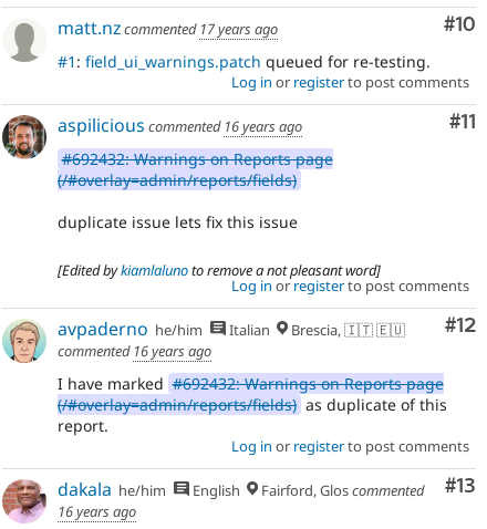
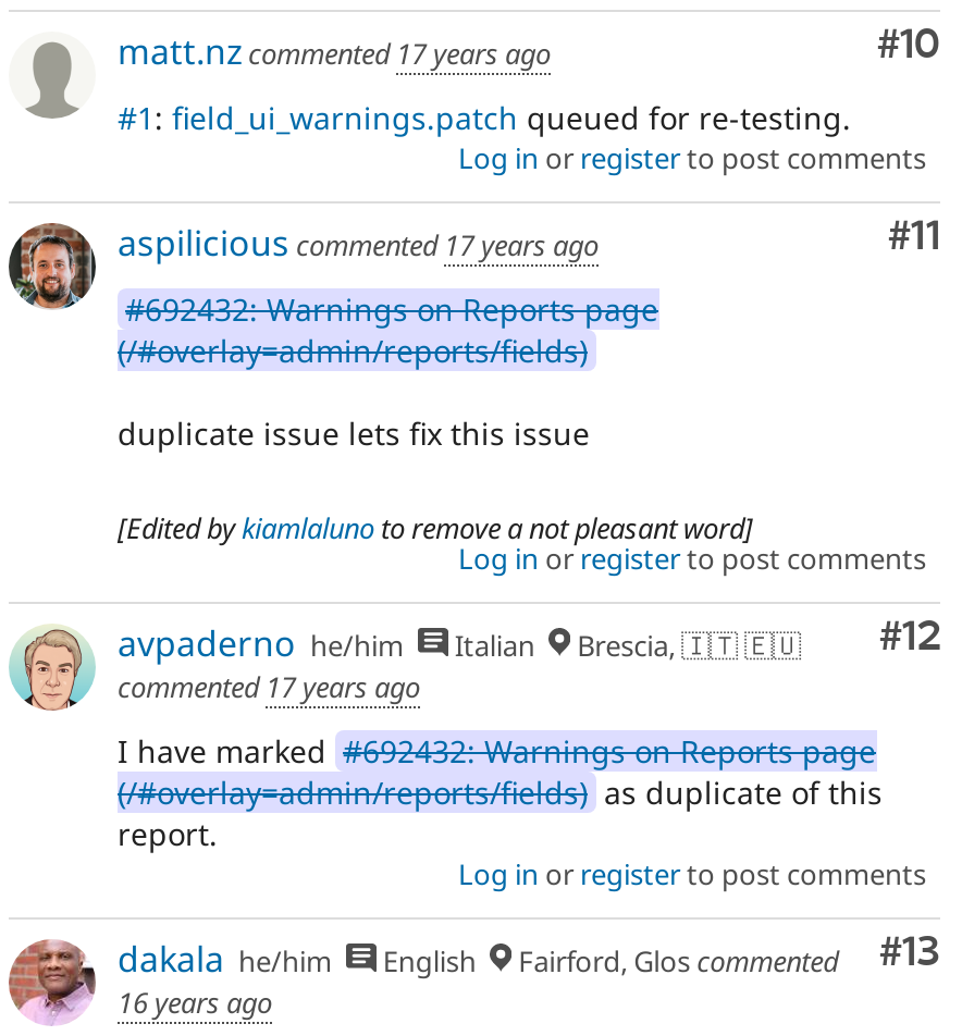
[58,113,302,138] aspilicious commented 16 years ago -> [118,220,599,267] aspilicious commented 17 years ago
[58,341,211,361] commented 16 years ago -> [118,668,420,707] commented 17 years ago

